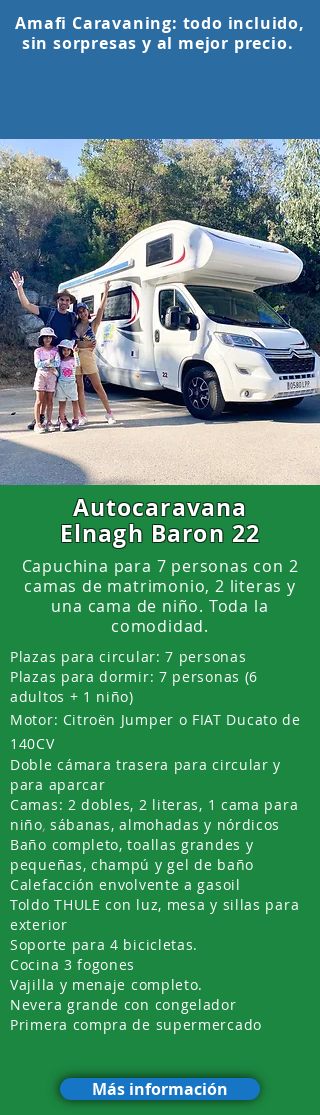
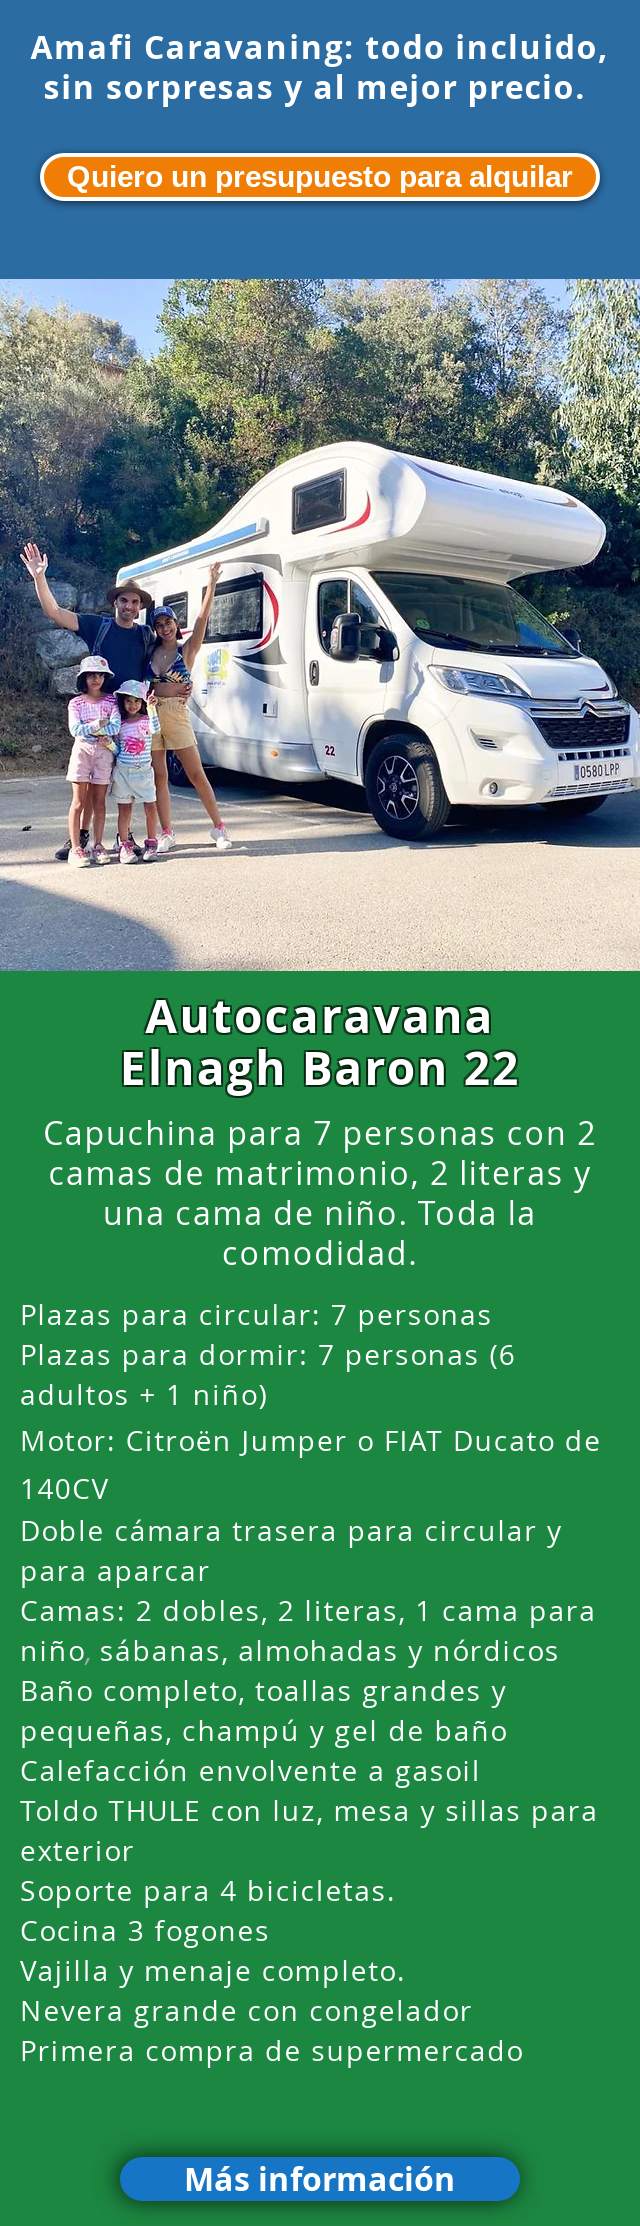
none -> [67,159,573,193] Quiero un presupuesto para alquilar

